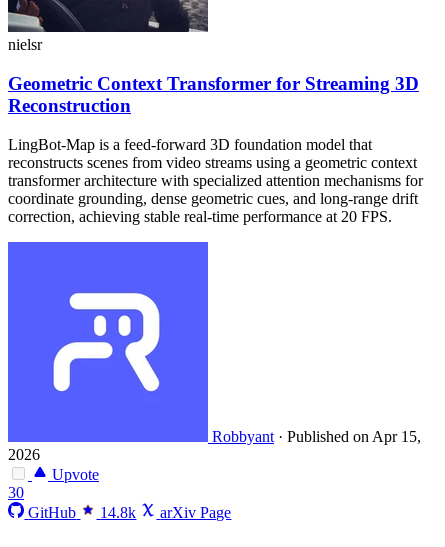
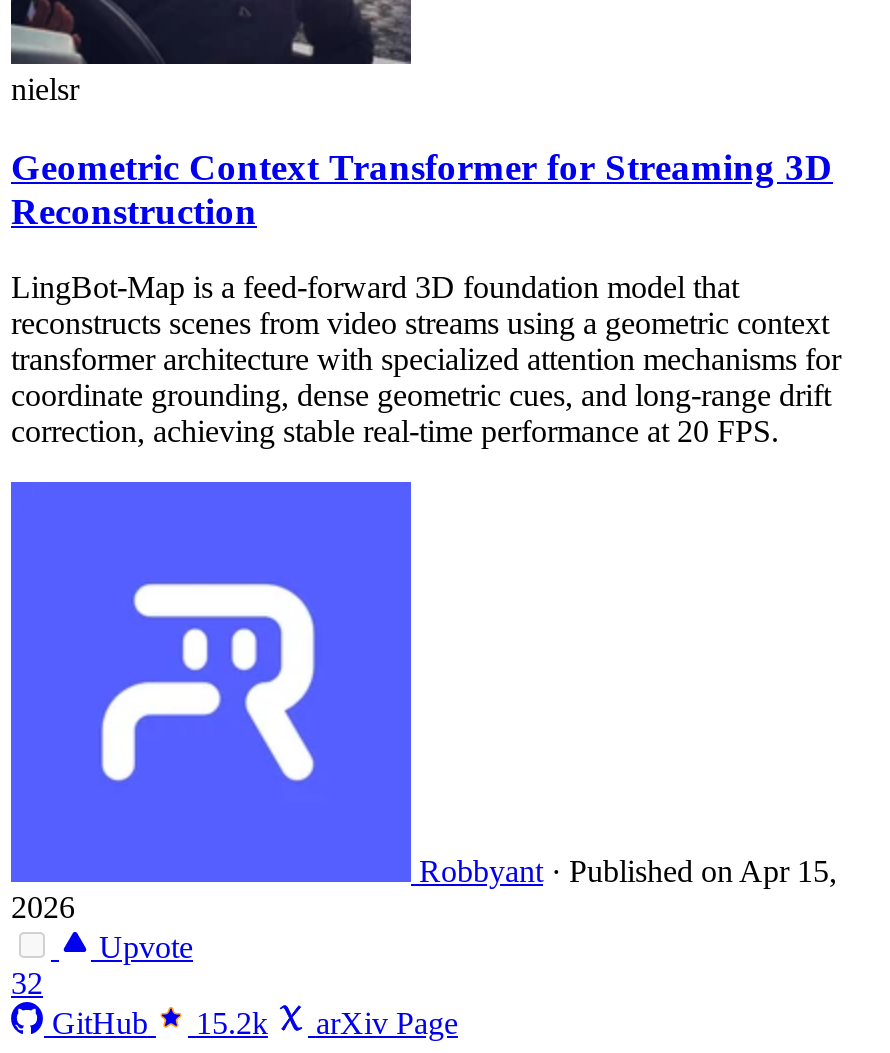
[8,483,24,500] 30 -> [11,967,43,1001] 32
[28,503,231,520] GitHub 14.8k arXiv Page -> [52,1007,458,1041] GitHub 15.2k arXiv Page

